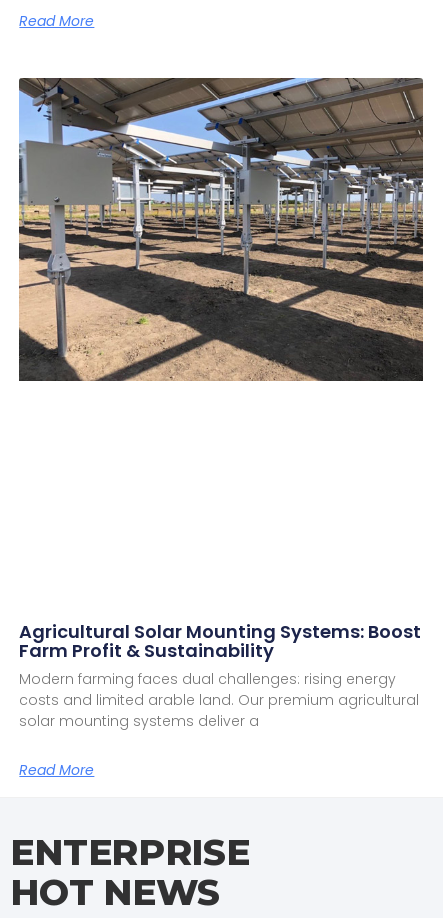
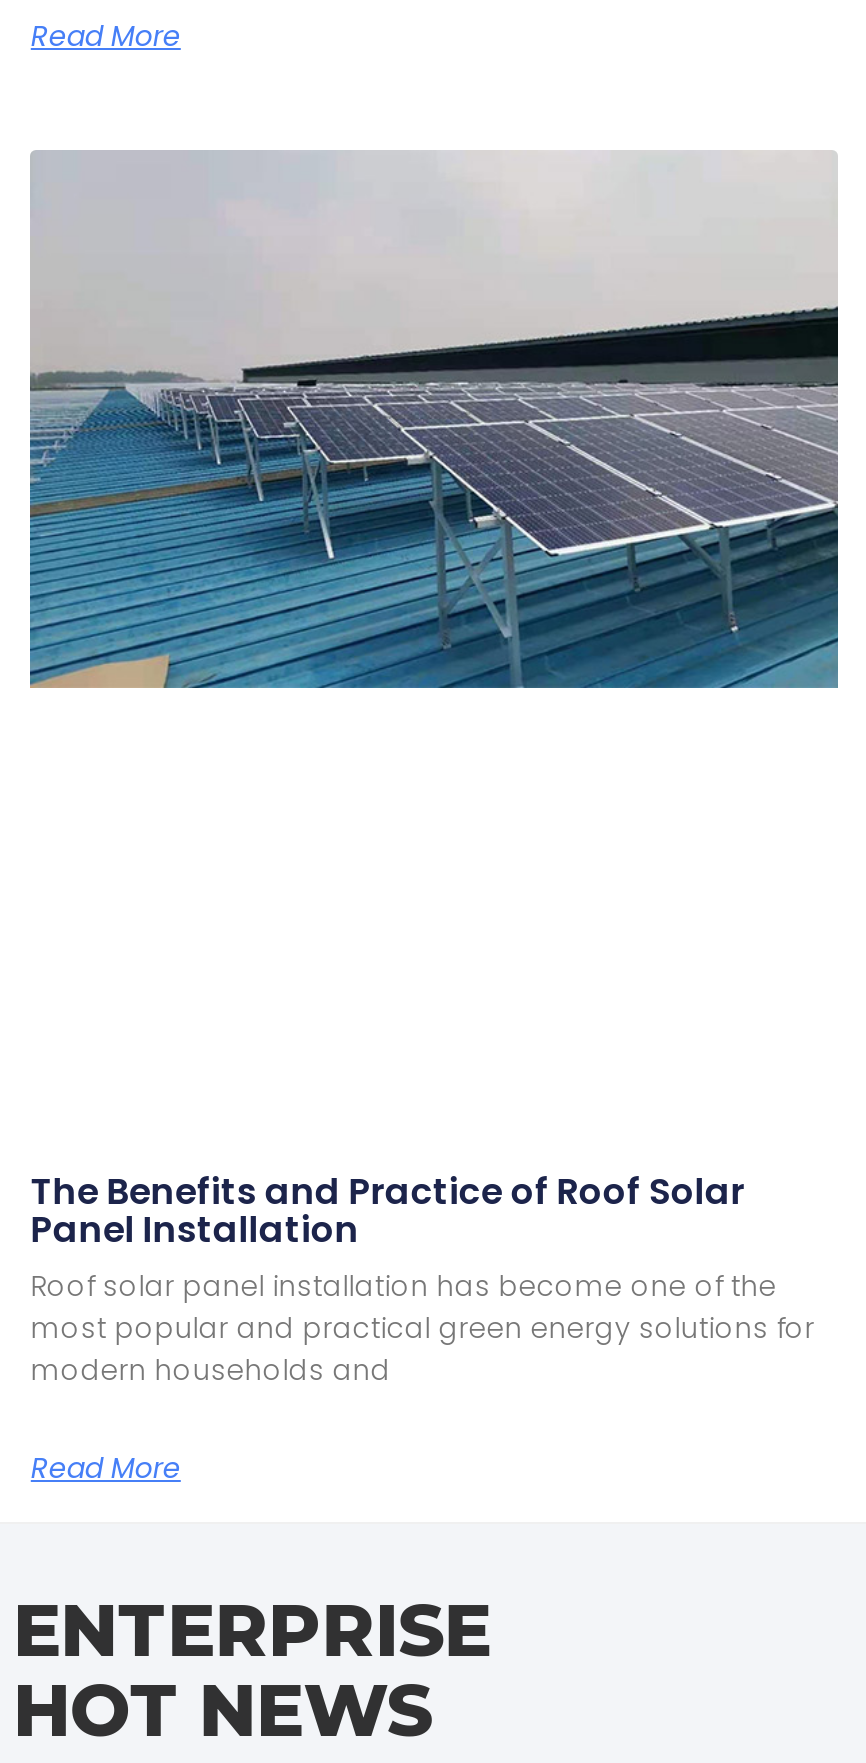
[18,77,424,382] [image] -> [28,150,840,690] [image]
[19,619,421,731] Agricultural Solar Mounting Systems: Boost | Farm Profit & Sustainability | Modern farming faces dual challenges: rising energy | costs and limited arable land. Our premium agricultural | solar mounting systems deliver a -> [31,1165,815,1389] The Benefits and Practice of Roof Solar | Panel Installation | Roof solar panel installation has become one of the | most popular and practical green energy solutions for | modern households and

